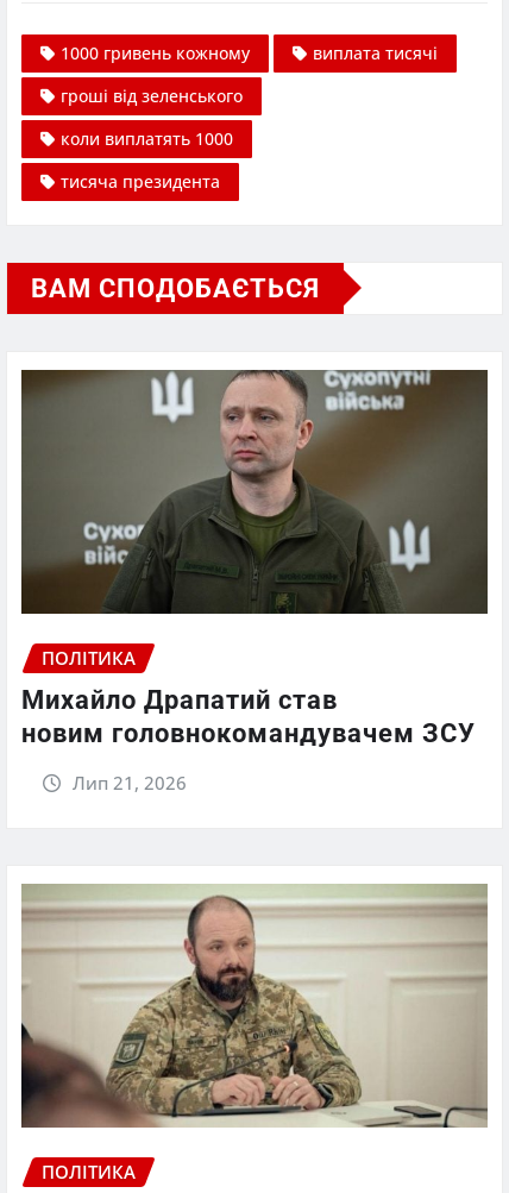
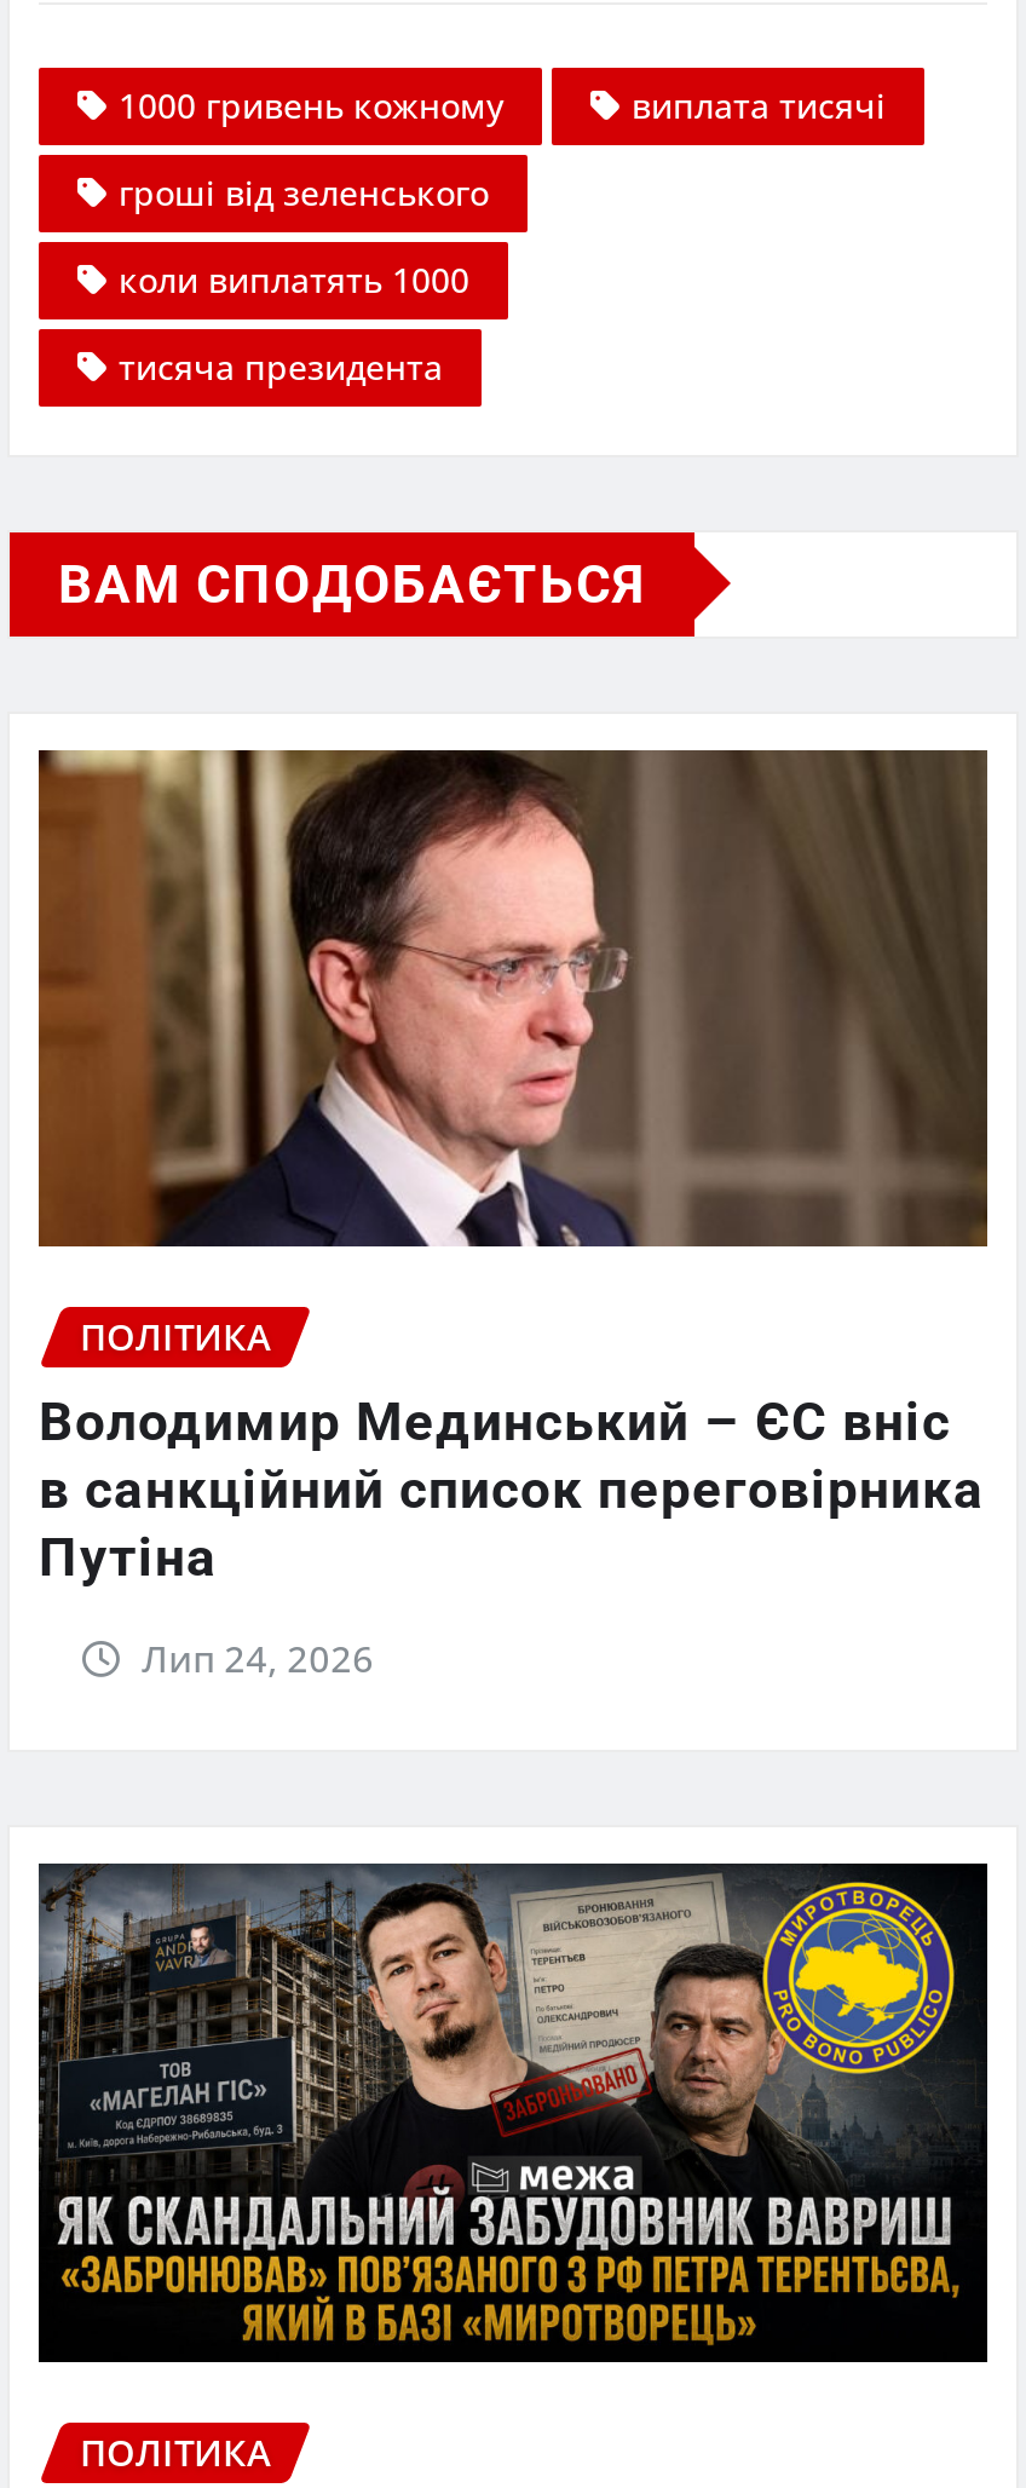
[21,369,485,615] [image] -> [39,748,985,1249] [image]
[21,685,476,749] Михайло Драпатий став | новим головнокомандувачем ЗСУ -> [39,1392,985,1588] Володимир Мединський – ЄС вніс | в санкційний список переговірника | Путіна
[72,771,186,795] Лип 21, 2026 -> [142,1634,374,1683] Лип 24, 2026
[21,884,489,1129] [image] -> [39,1861,987,2365] [image]

